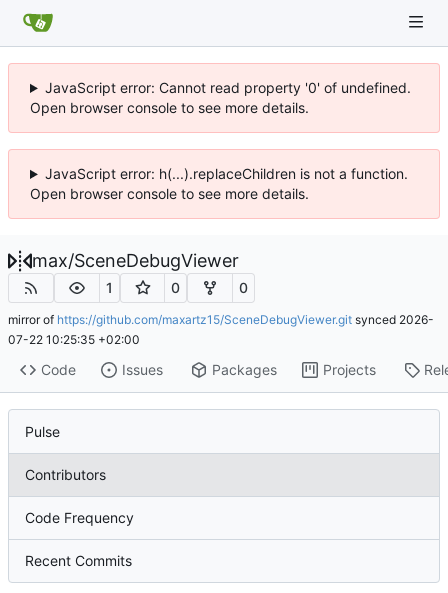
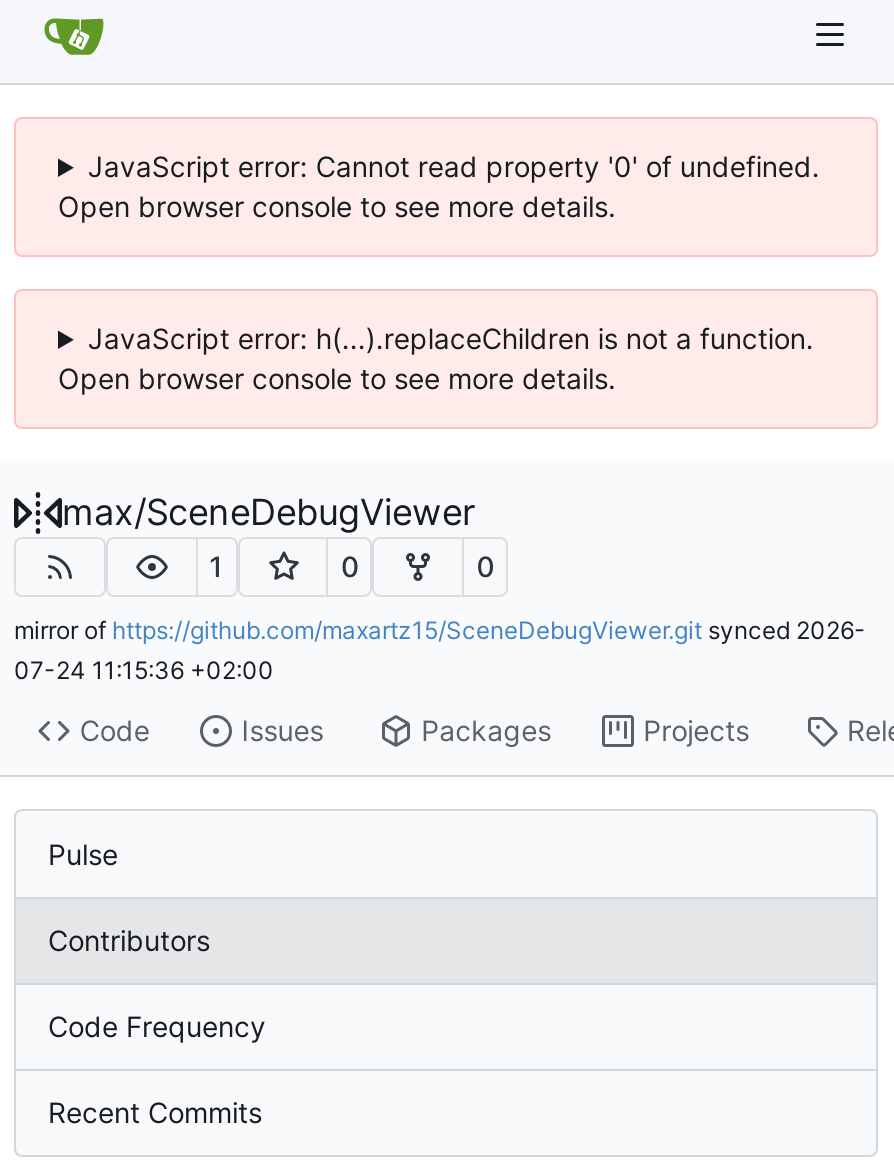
[8,331,140,346] 07-22 10:25:35 +02:00 -> [14,654,274,684] 07-24 11:15:36 +02:00

